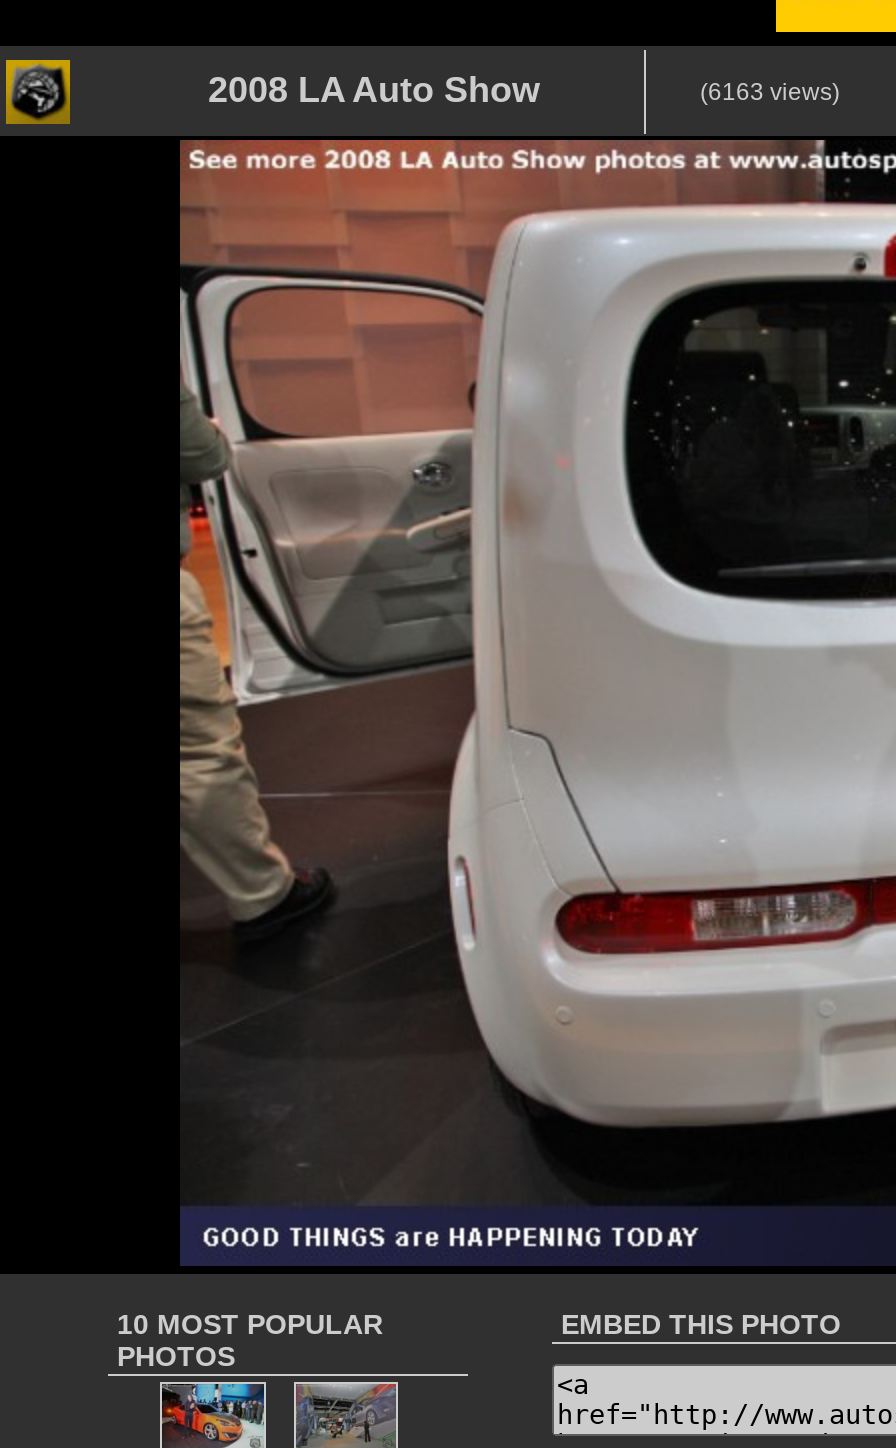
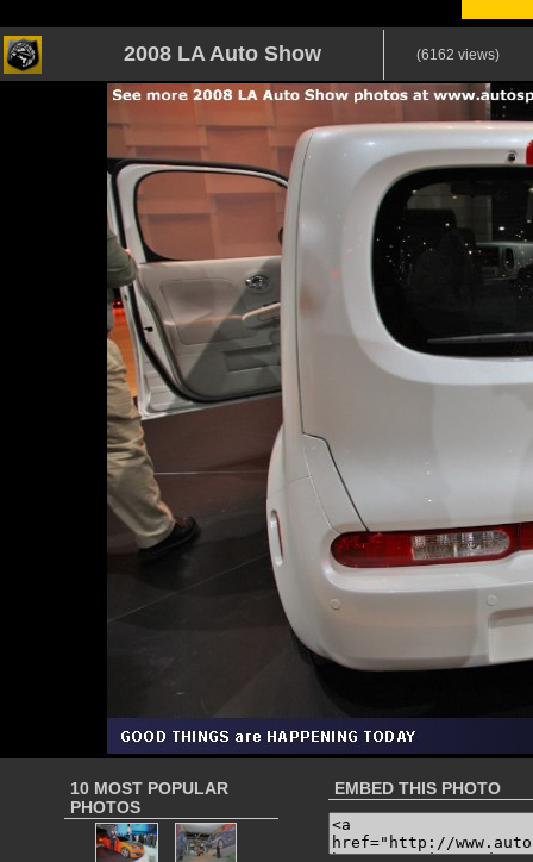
[700,78,840,106] (6163 views) -> [416,46,500,63] (6162 views)

